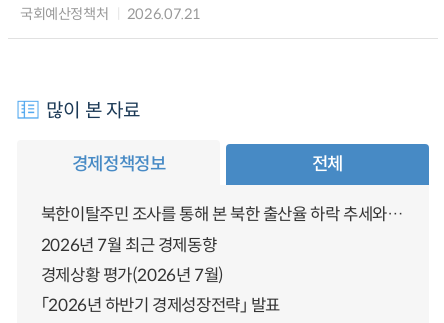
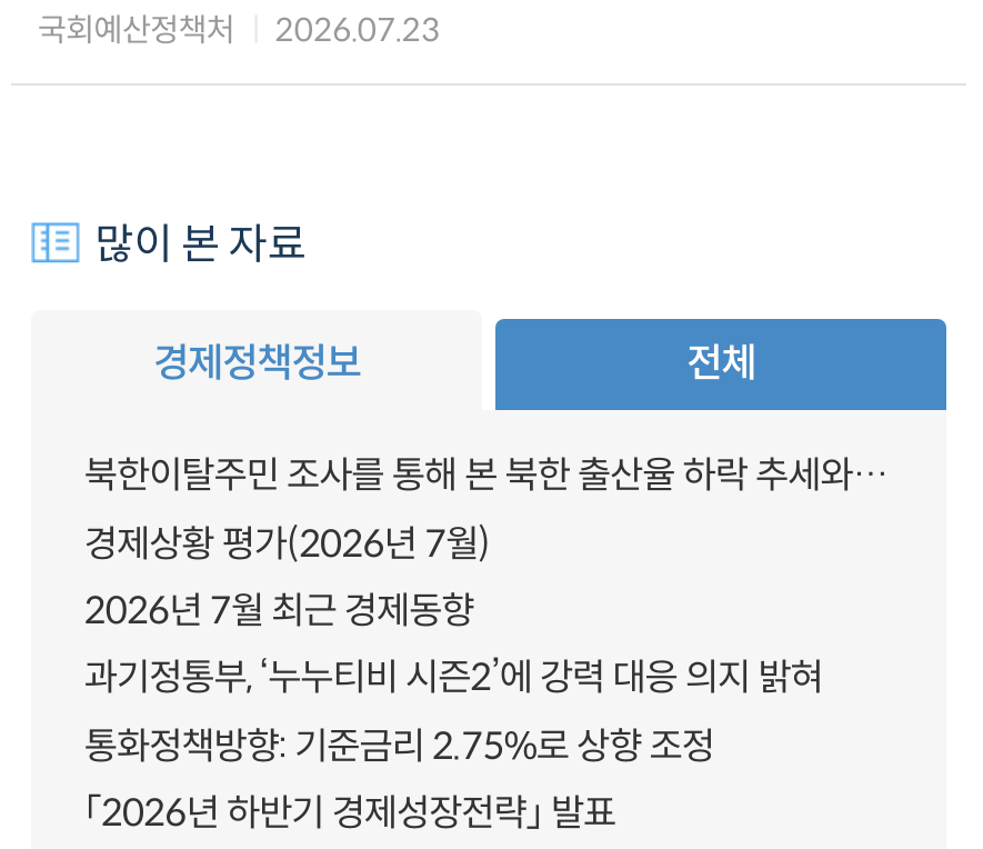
[20,5,201,23] 국회예산정책처 2026.07.21 -> [38,11,440,51] 국회예산정책처 2026.07.23
none -> [84,655,823,769] 과기정통부, ‘누누티비 시즌2’에 강력 대응 의지 밝혀 | 통화정책방향: 기준금리 2.75%로 상향 조정
moved [41,265,224,286] -> [84,521,490,567]: 경제상황 평가(2026년 7월)

